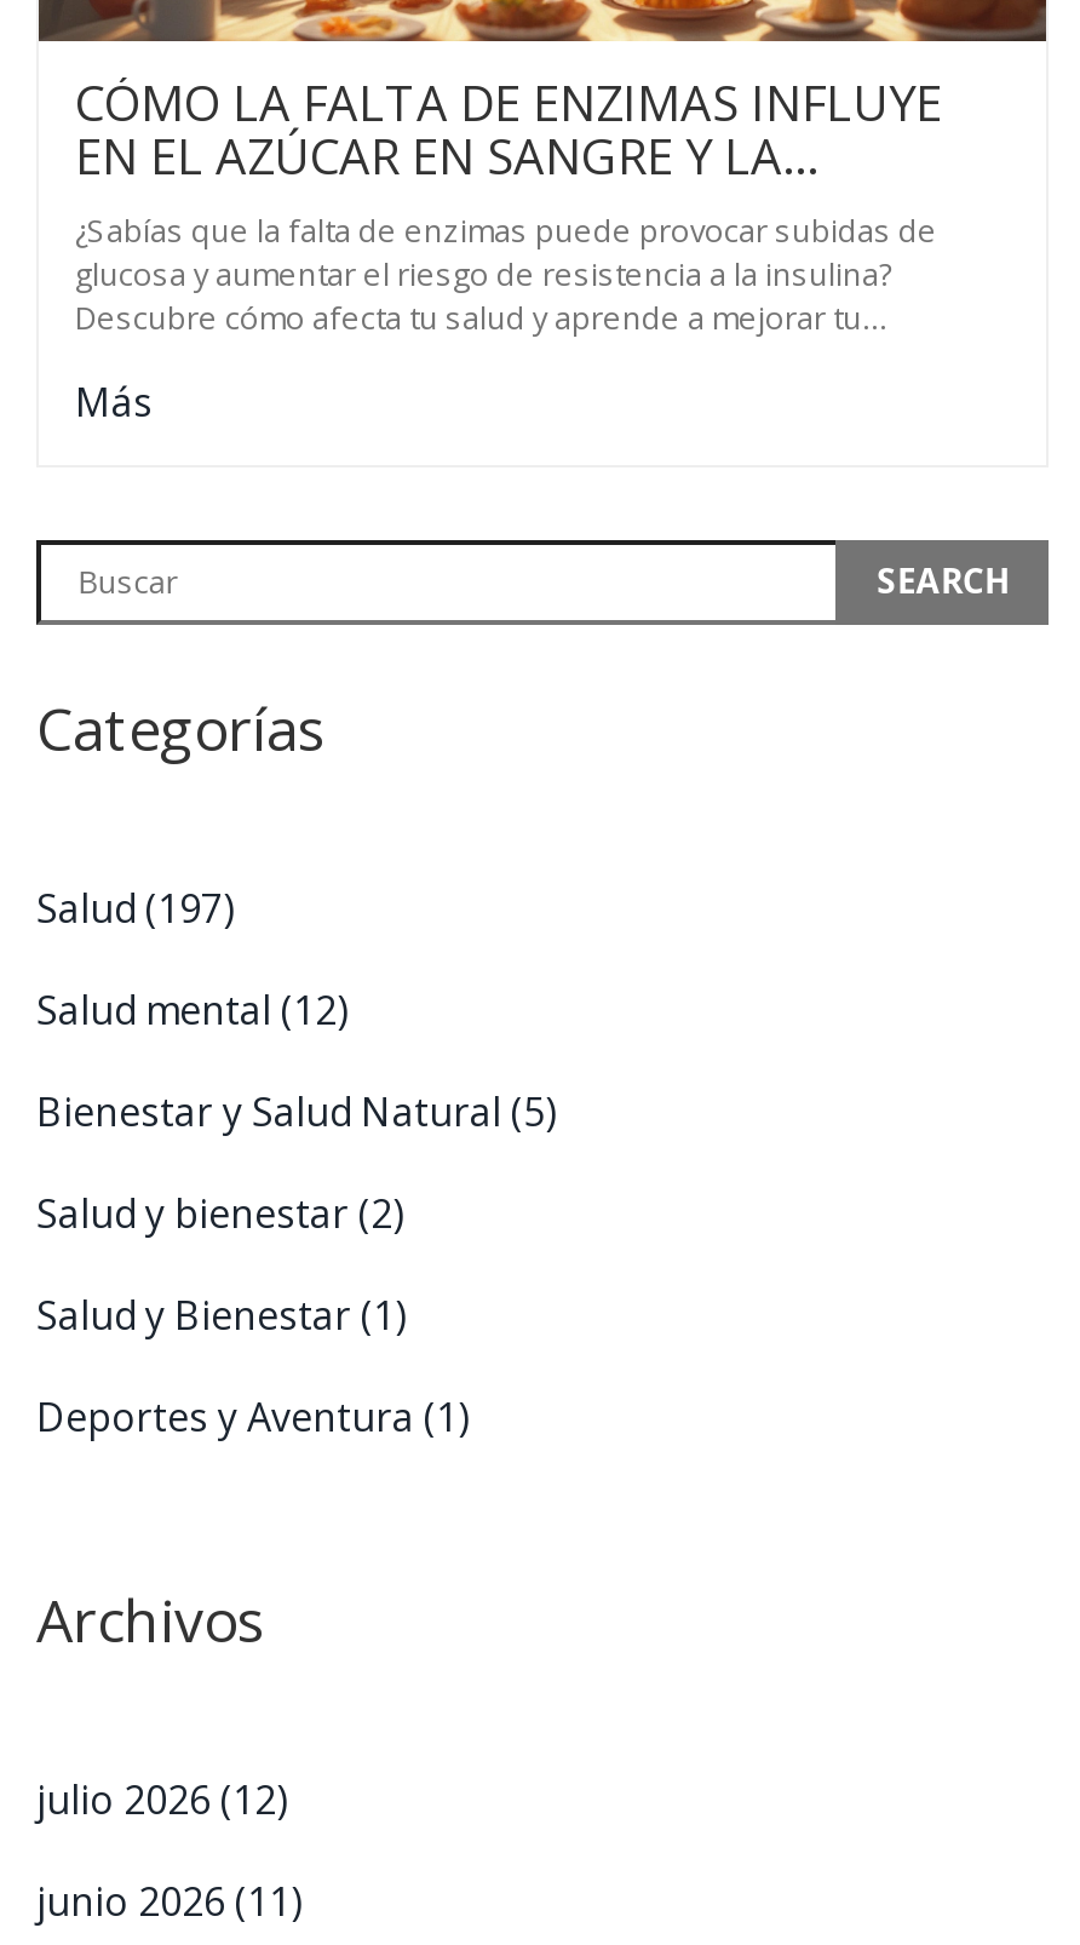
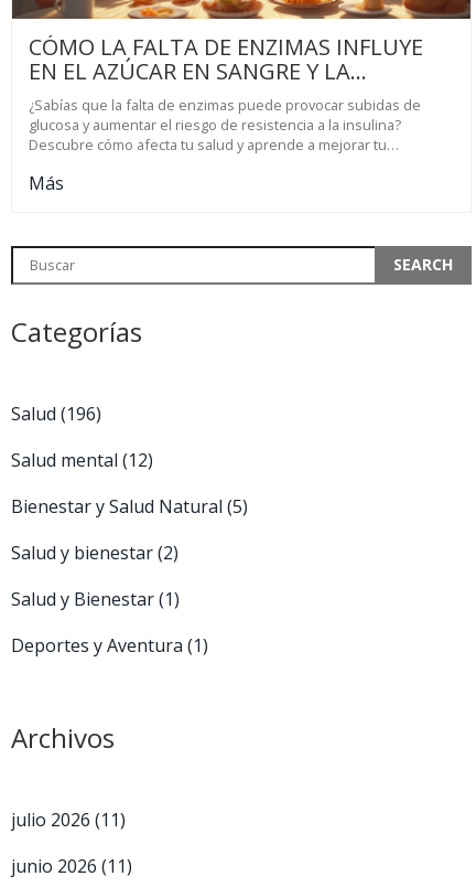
[36,881,235,934] Salud (197) -> [11,401,101,425] Salud (196)
[36,1772,288,1825] julio 2026 (12) -> [11,807,126,831] julio 2026 (11)

